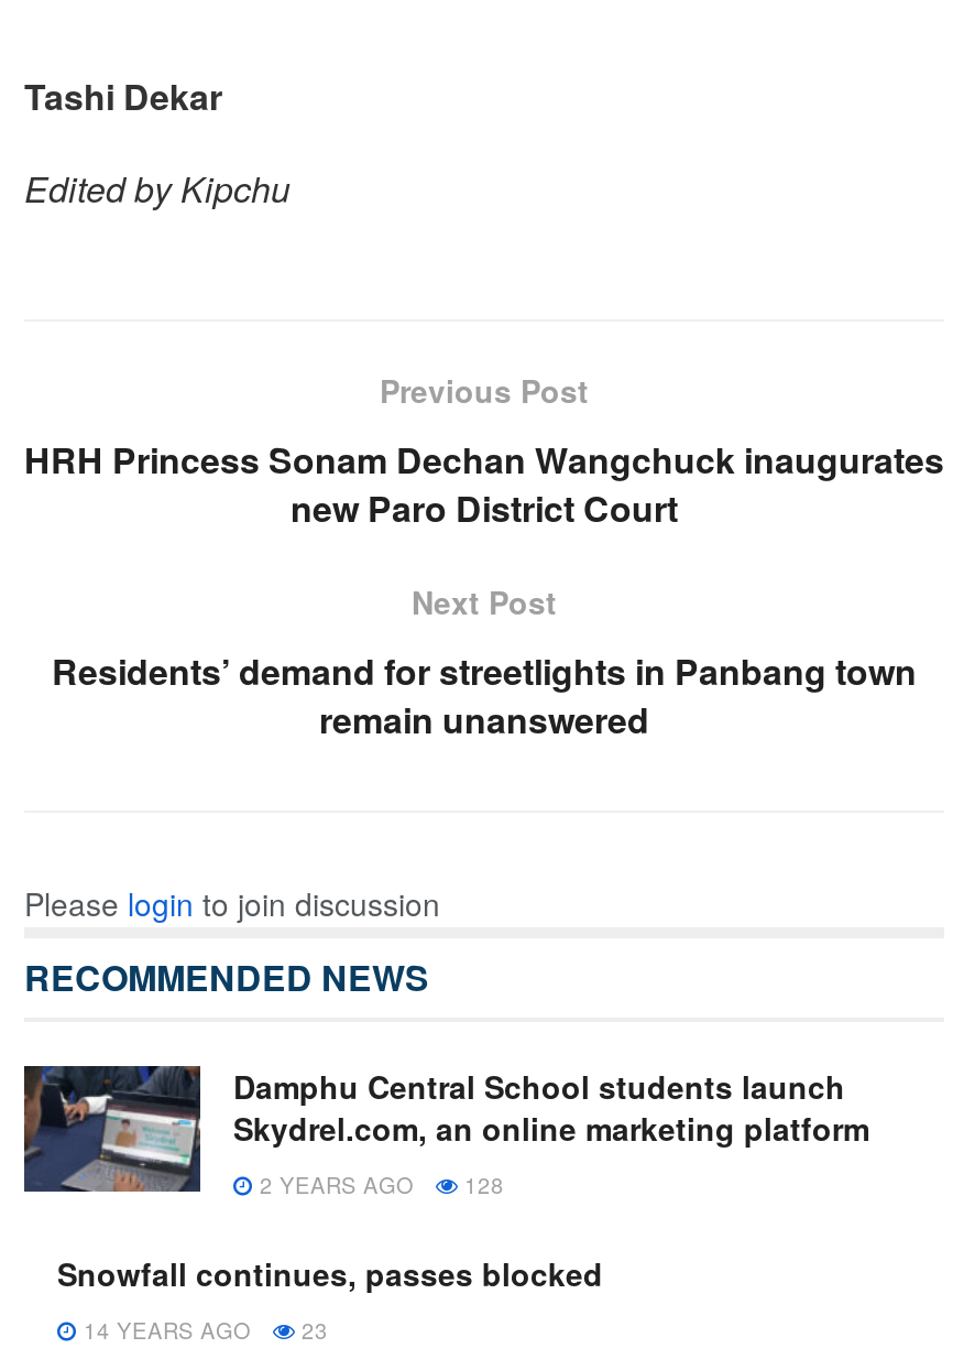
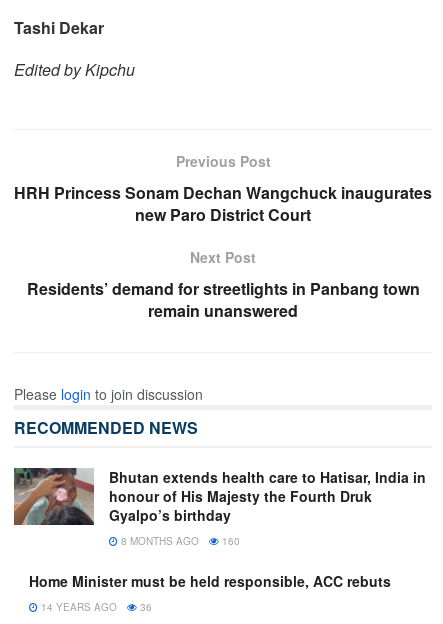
[22,1064,869,1200] [image] | Damphu Central School students launch | Skydrel.com, an online marketing platform | 2 YEARS AGO | 128 -> [13,467,426,548] [image] | Bhutan extends health care to Hatisar, India in | honour of His Majesty the Fourth Druk | Gyalpo’s birthday | 8 MONTHS AGO | 160
[57,1251,603,1295] Snowfall continues, passes blocked -> [29,571,391,591] Home Minister must be held responsible, ACC rebuts
[77,1315,328,1346] 14 YEARS AGO 23 -> [38,600,152,614] 14 YEARS AGO 36

